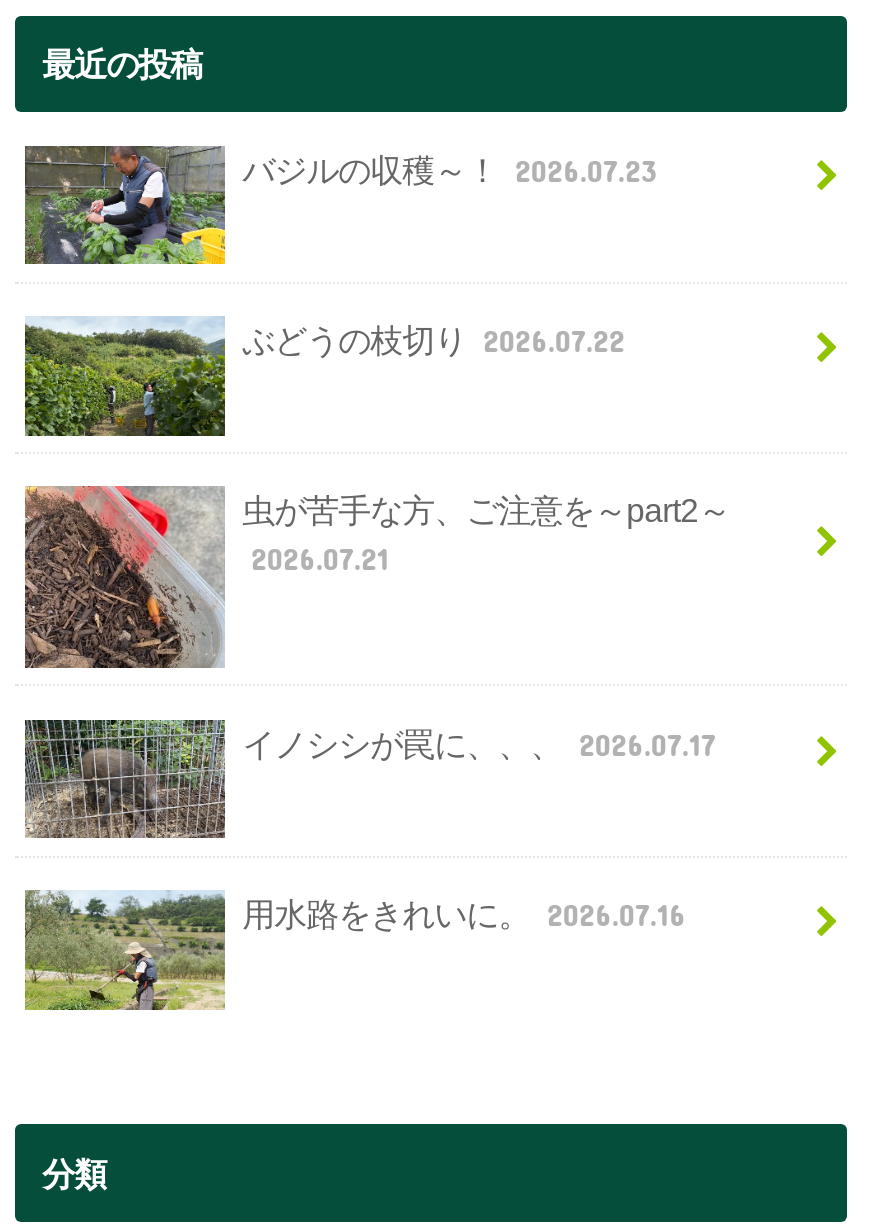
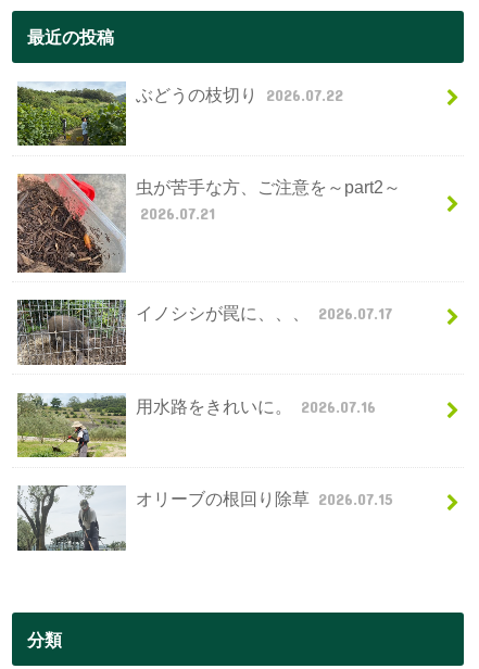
[23,144,657,266] [image] | バジルの収穫～！ 2026.07.23 -> none
moved [21,316,730,932] -> [15,81,400,416]: [image] | ぶどうの枝切り 2026.07.22 | 虫が苦手な方、ご注意を～part2～ | 2026.07.21 | イノシシが罠に、、、 2026.07.17 | 用水路をきれいに。 2026.07.16
moved [21,886,231,1014] -> [15,391,129,460]: [image]
none -> [16,484,393,552] [image] | オリーブの根回り除草 2026.07.15

